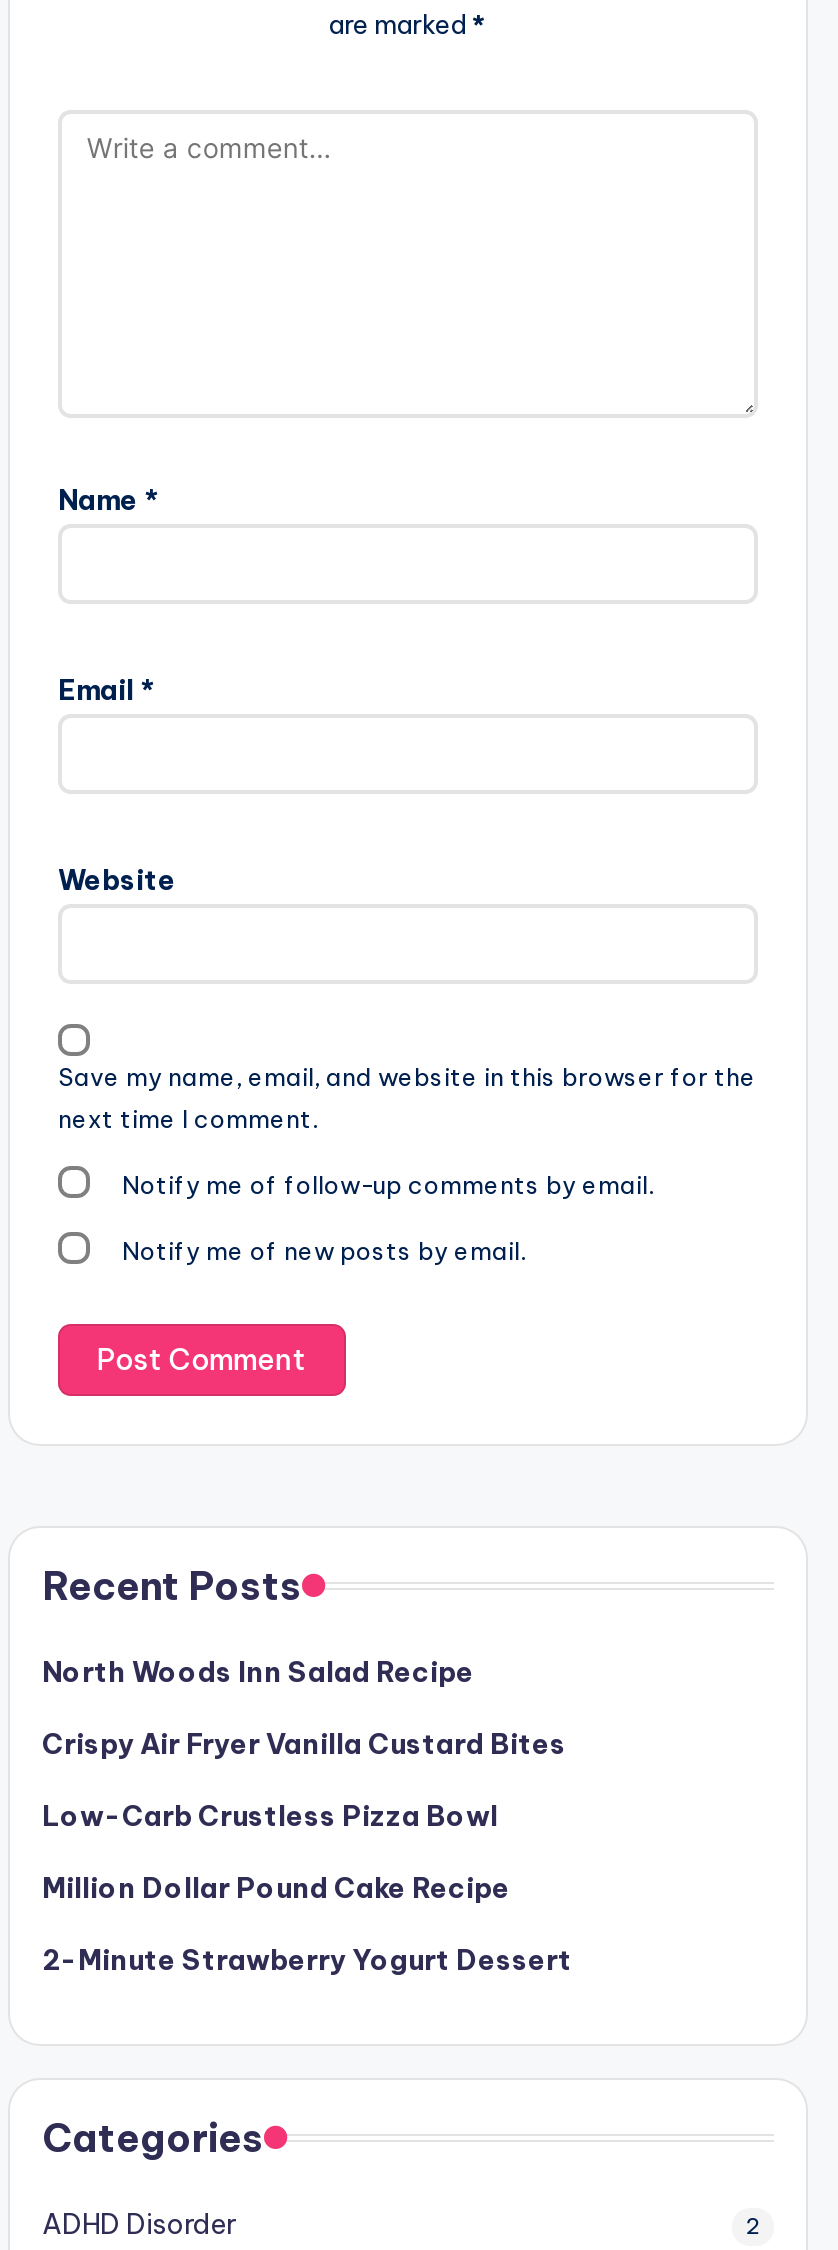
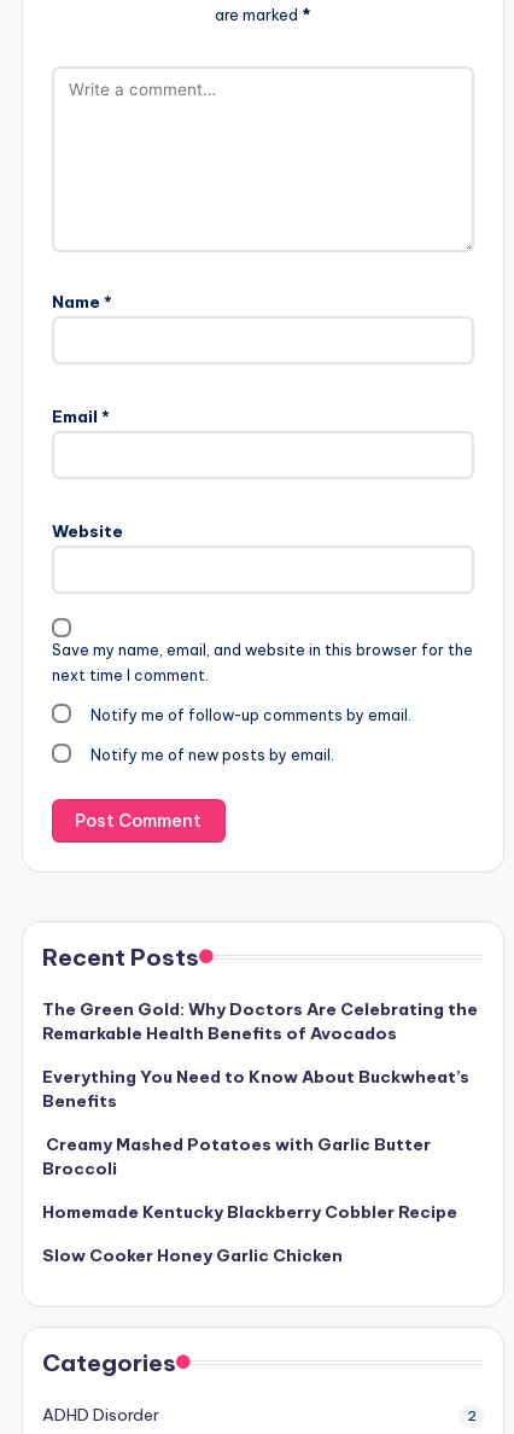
[42,1654,474,1690] North Woods Inn Salad Recipe -> [42,998,478,1044] The Green Gold: Why Doctors Are Celebrating the | Remarkable Health Benefits of Avocados
[42,1726,566,1762] Crispy Air Fryer Vanilla Custard Bites -> [42,1066,469,1111] Everything You Need to Know About Buckwheat’s | Benefits
[42,1798,498,1834] Low-Carb Crustless Pizza Bowl -> [42,1133,431,1179] Creamy Mashed Potatoes with Garlic Butter | Broccoli
[42,1870,510,1906] Million Dollar Pound Cake Recipe -> [42,1201,457,1223] Homemade Kentucky Blackberry Cobbler Recipe
[42,1942,572,1978] 2-Minute Strawberry Yogurt Dessert -> [42,1244,343,1266] Slow Cooker Honey Garlic Chicken

